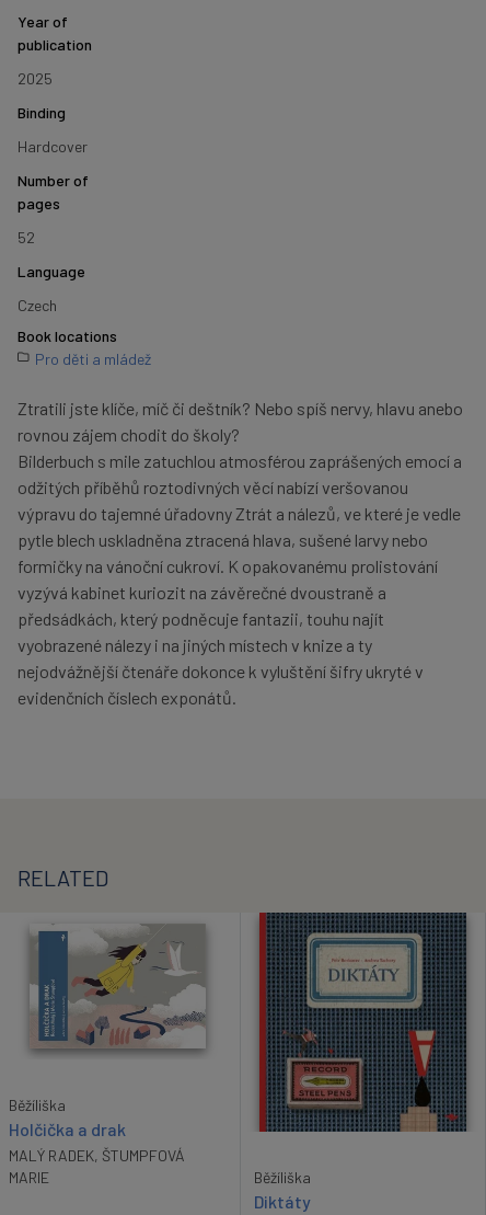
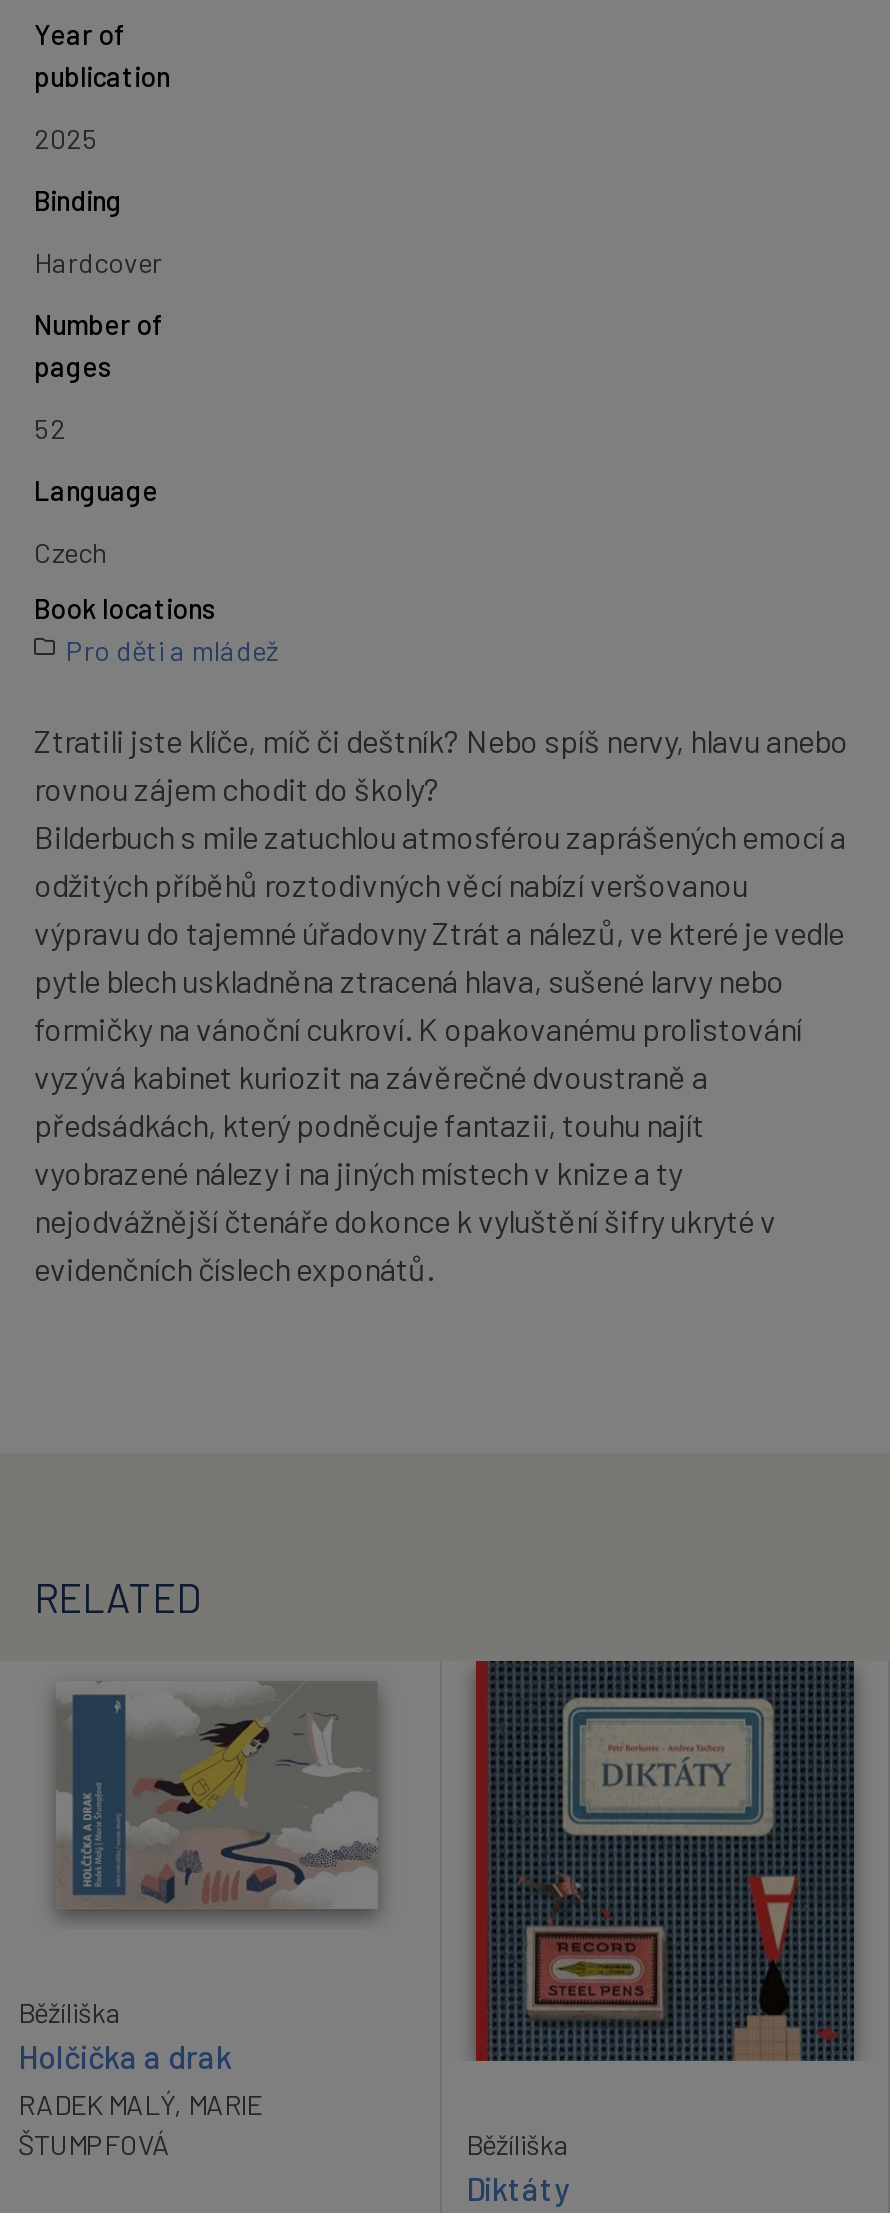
[9,1146,185,1187] MALÝ RADEK, ŠTUMPFOVÁ | MARIE -> [18,2088,262,2162] RADEK MALÝ, MARIE | ŠTUMPFOVÁ

